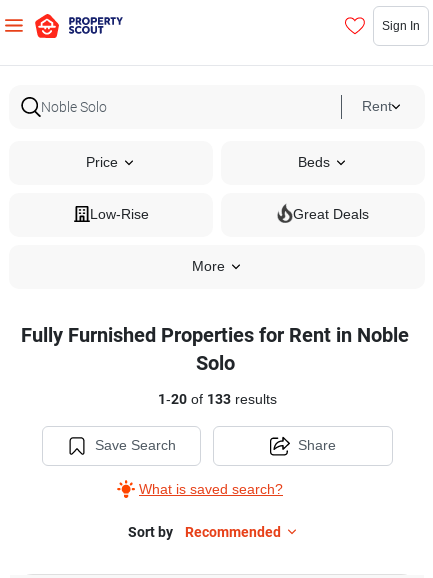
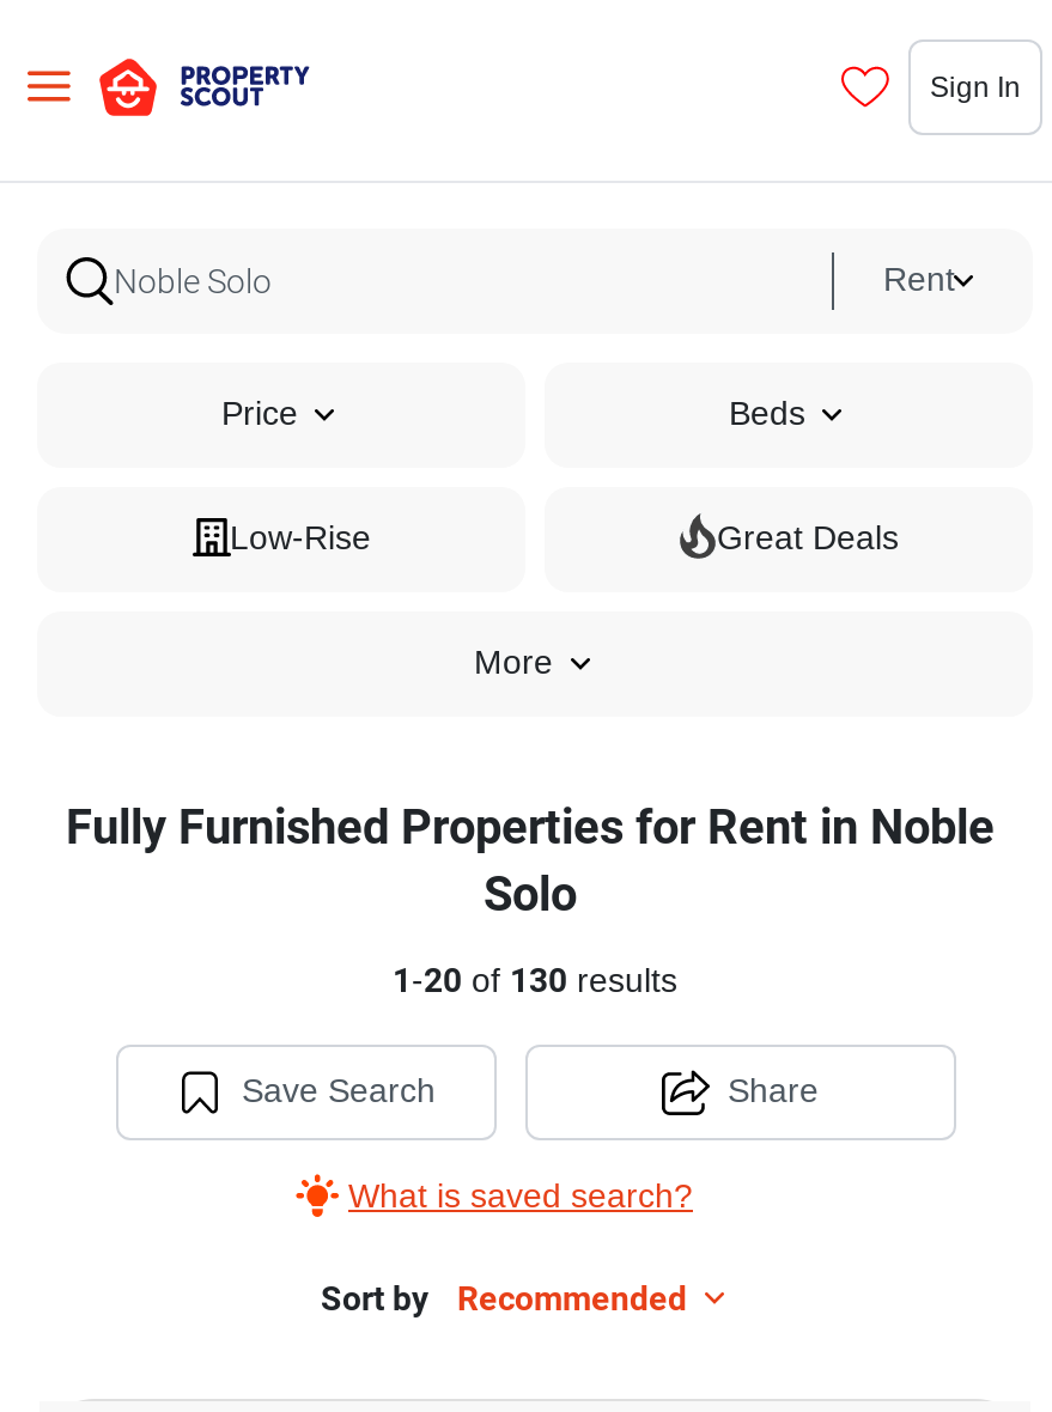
[157,391,276,408] 1 -20 of 133 results -> [393,961,677,1002] 1 -20 of 130 results

